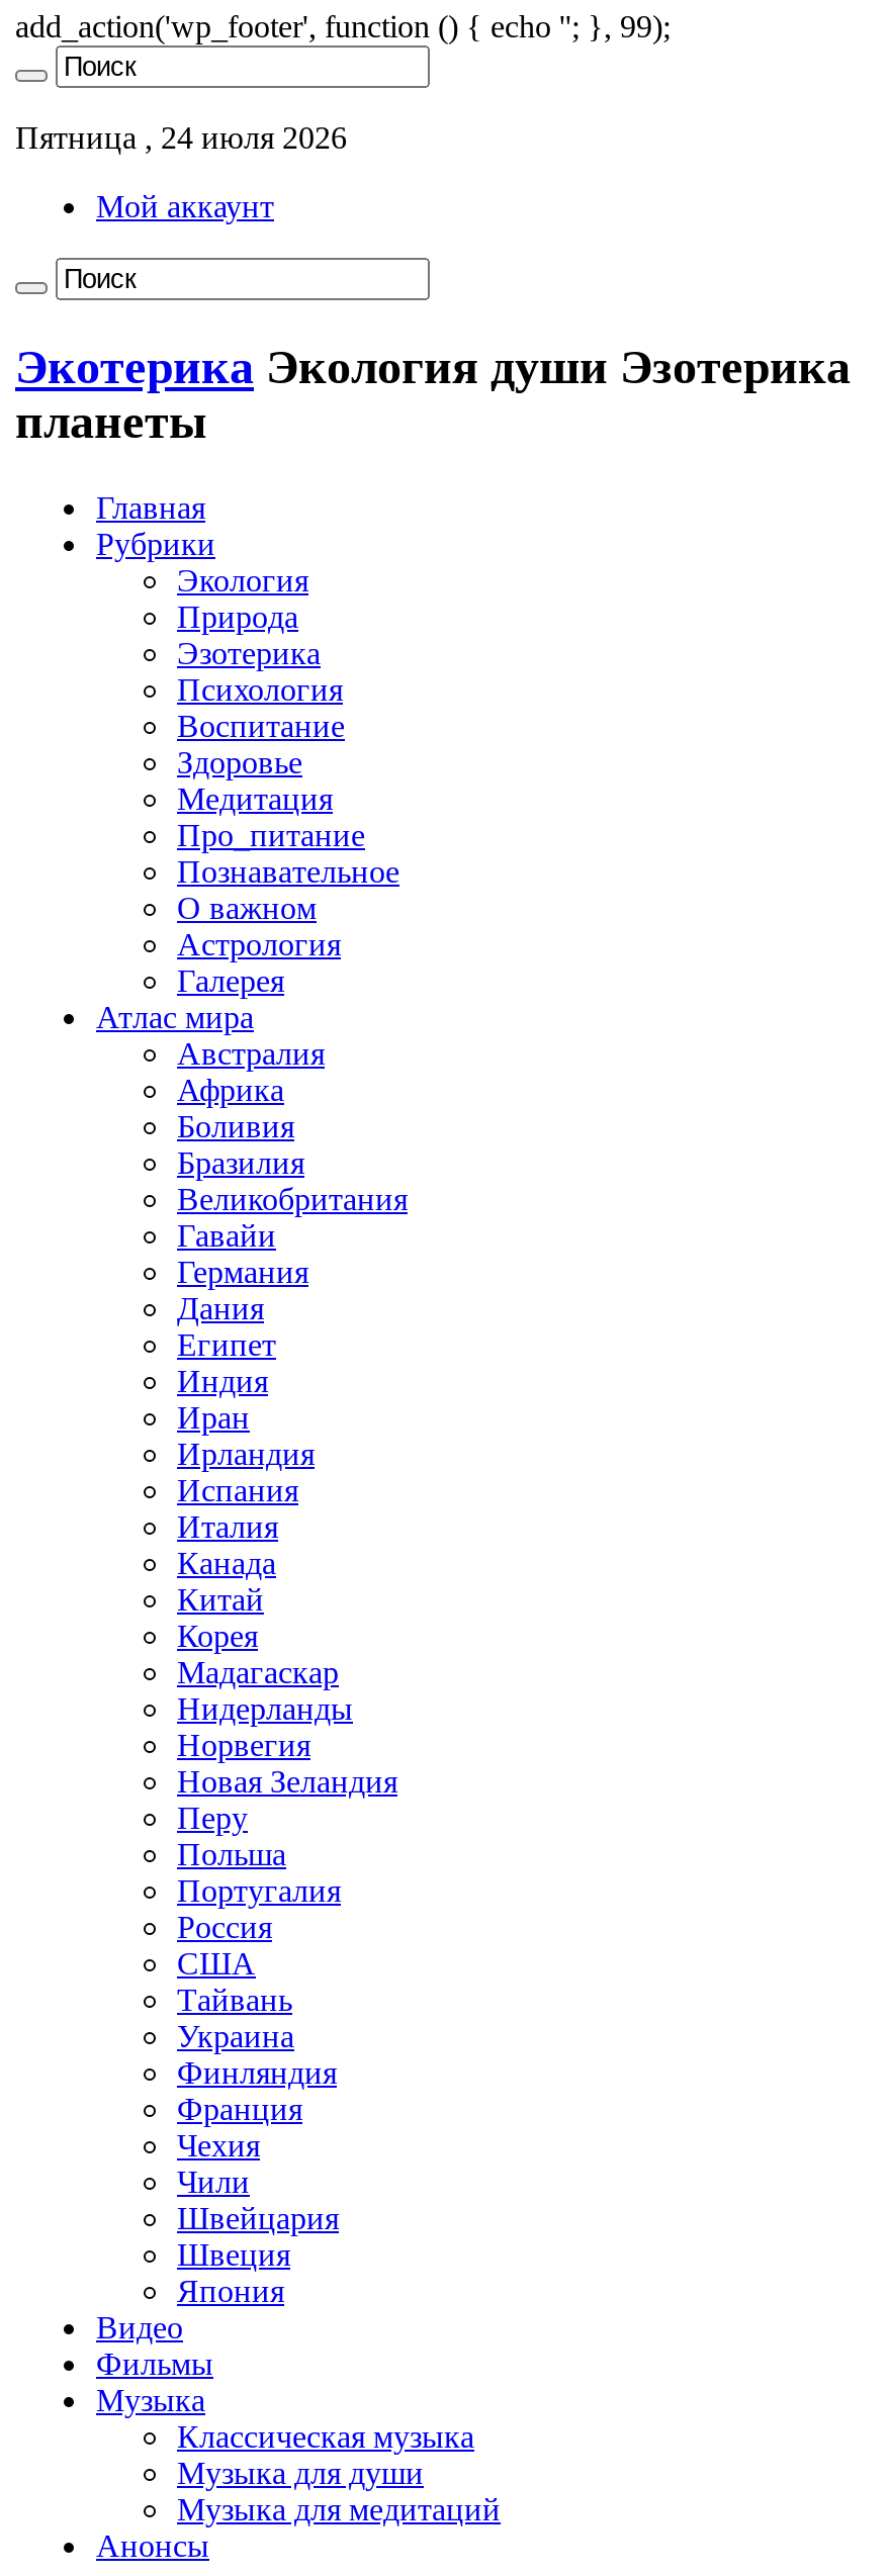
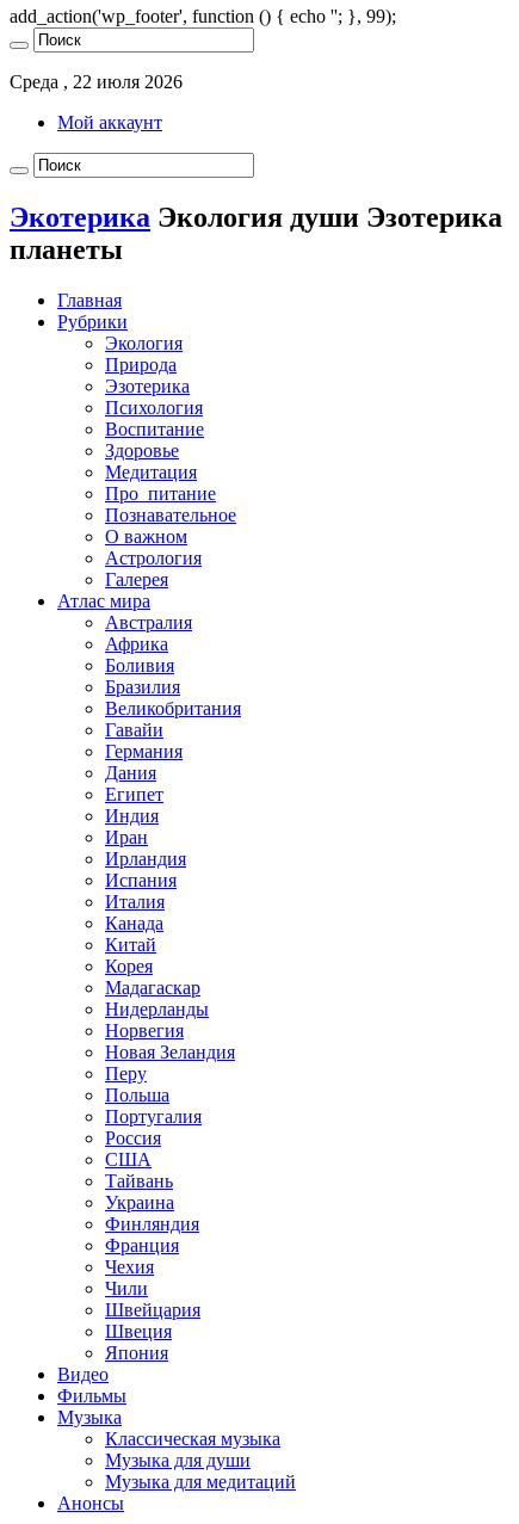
[15,120,347,155] Пятница , 24 июля 2026 -> [10,72,183,92] Среда , 22 июля 2026

